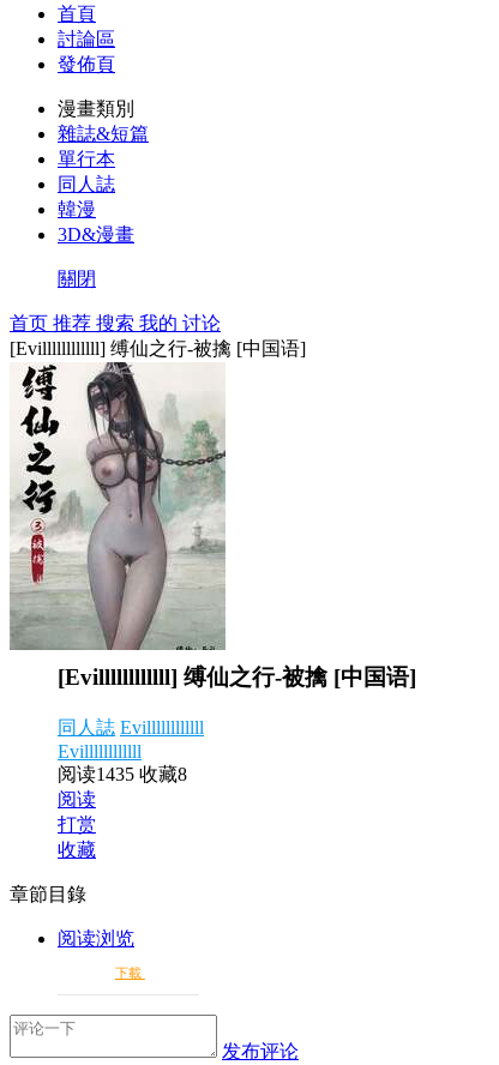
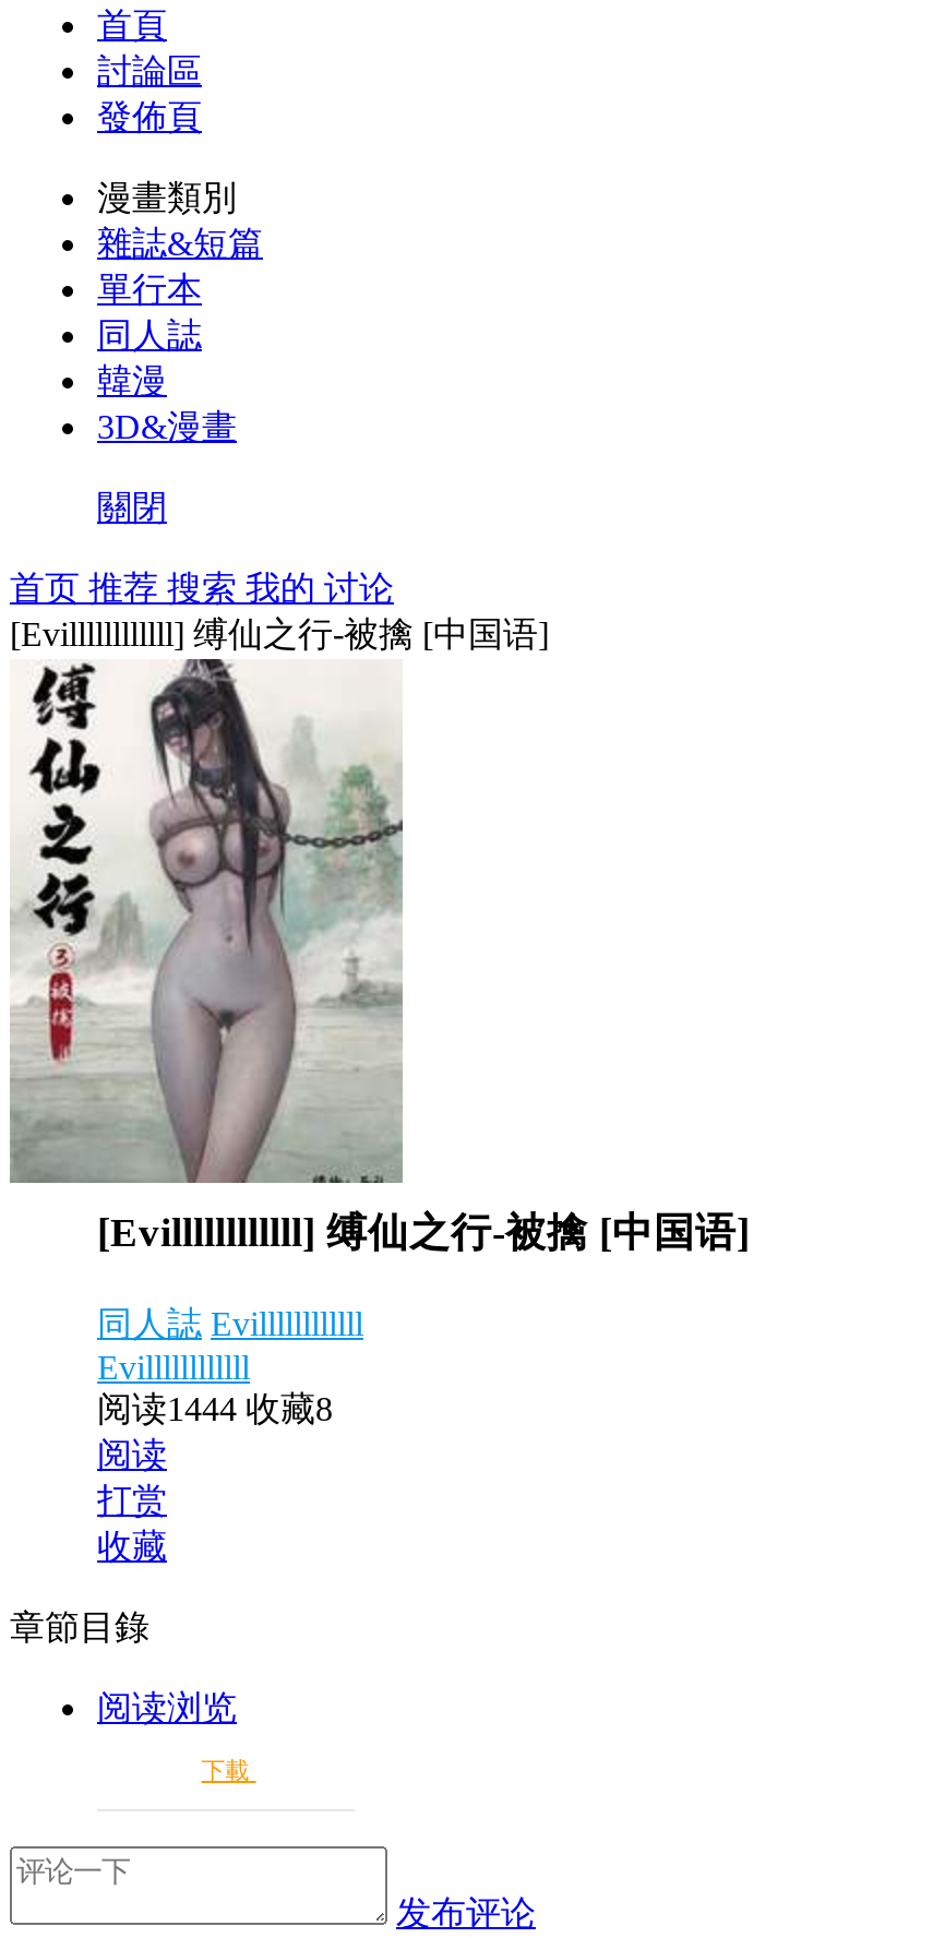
[58,763,187,784] 阅读1435 收藏8 -> [97,1389,333,1426] 阅读1444 收藏8

